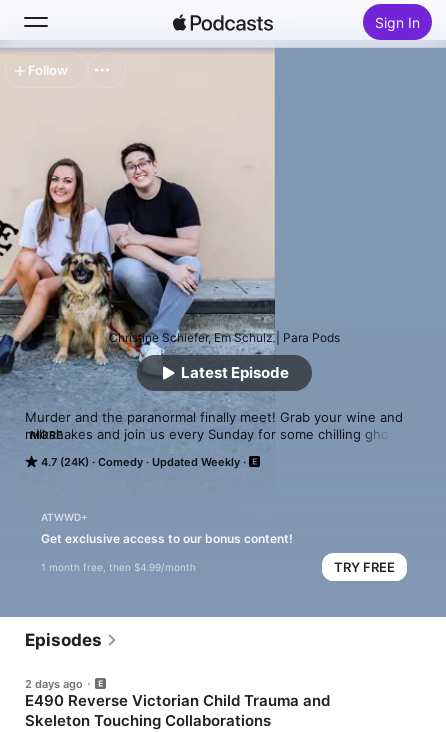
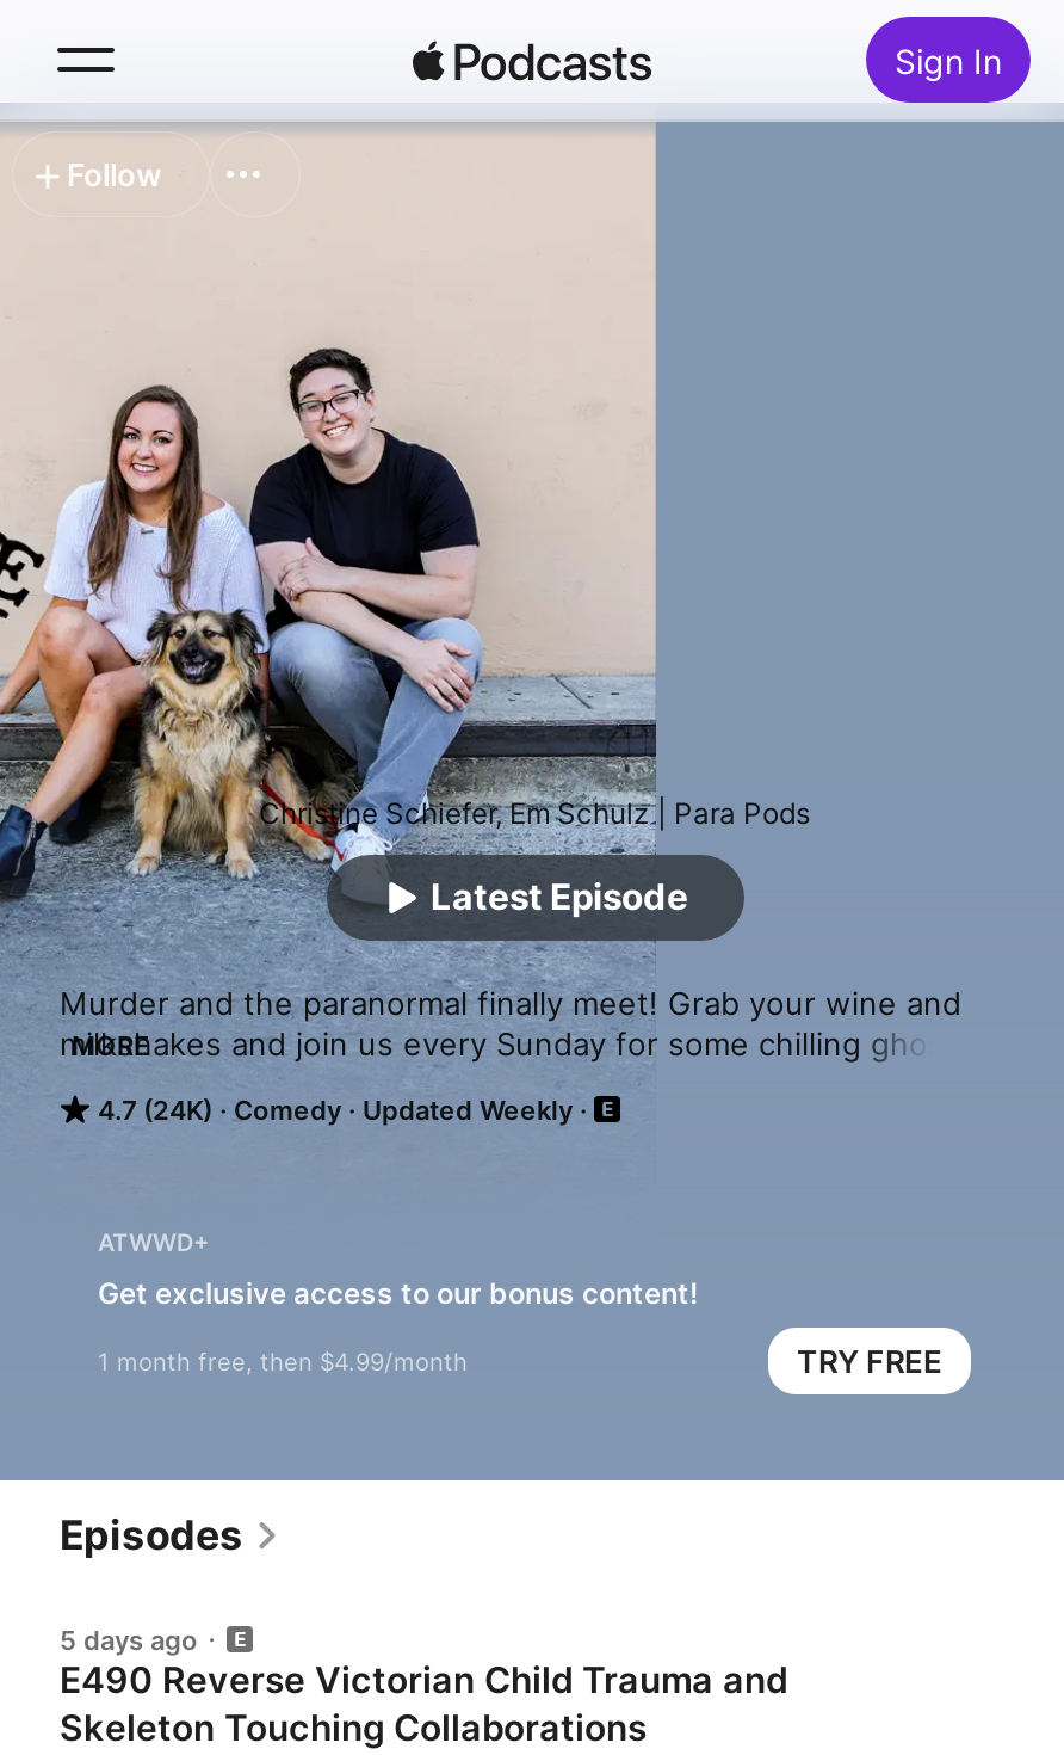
[25,677,83,691] 2 days ago -> [60,1624,198,1657] 5 days ago

